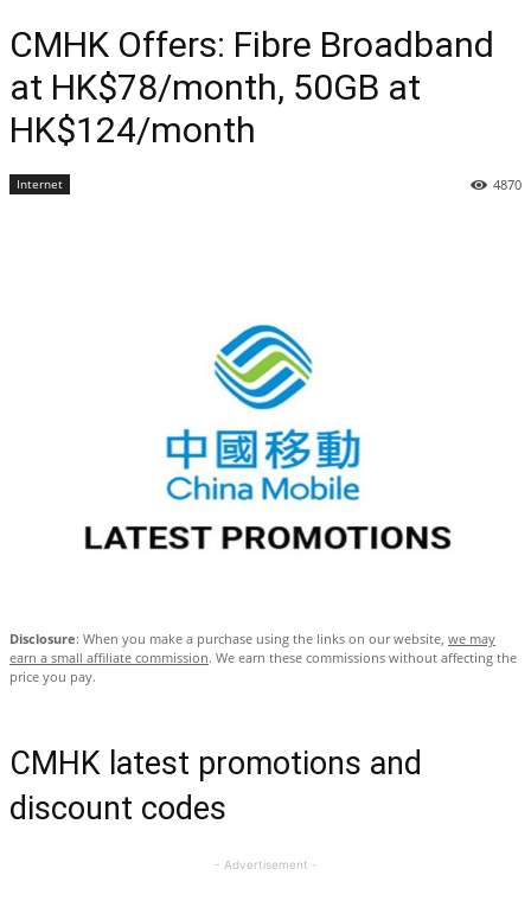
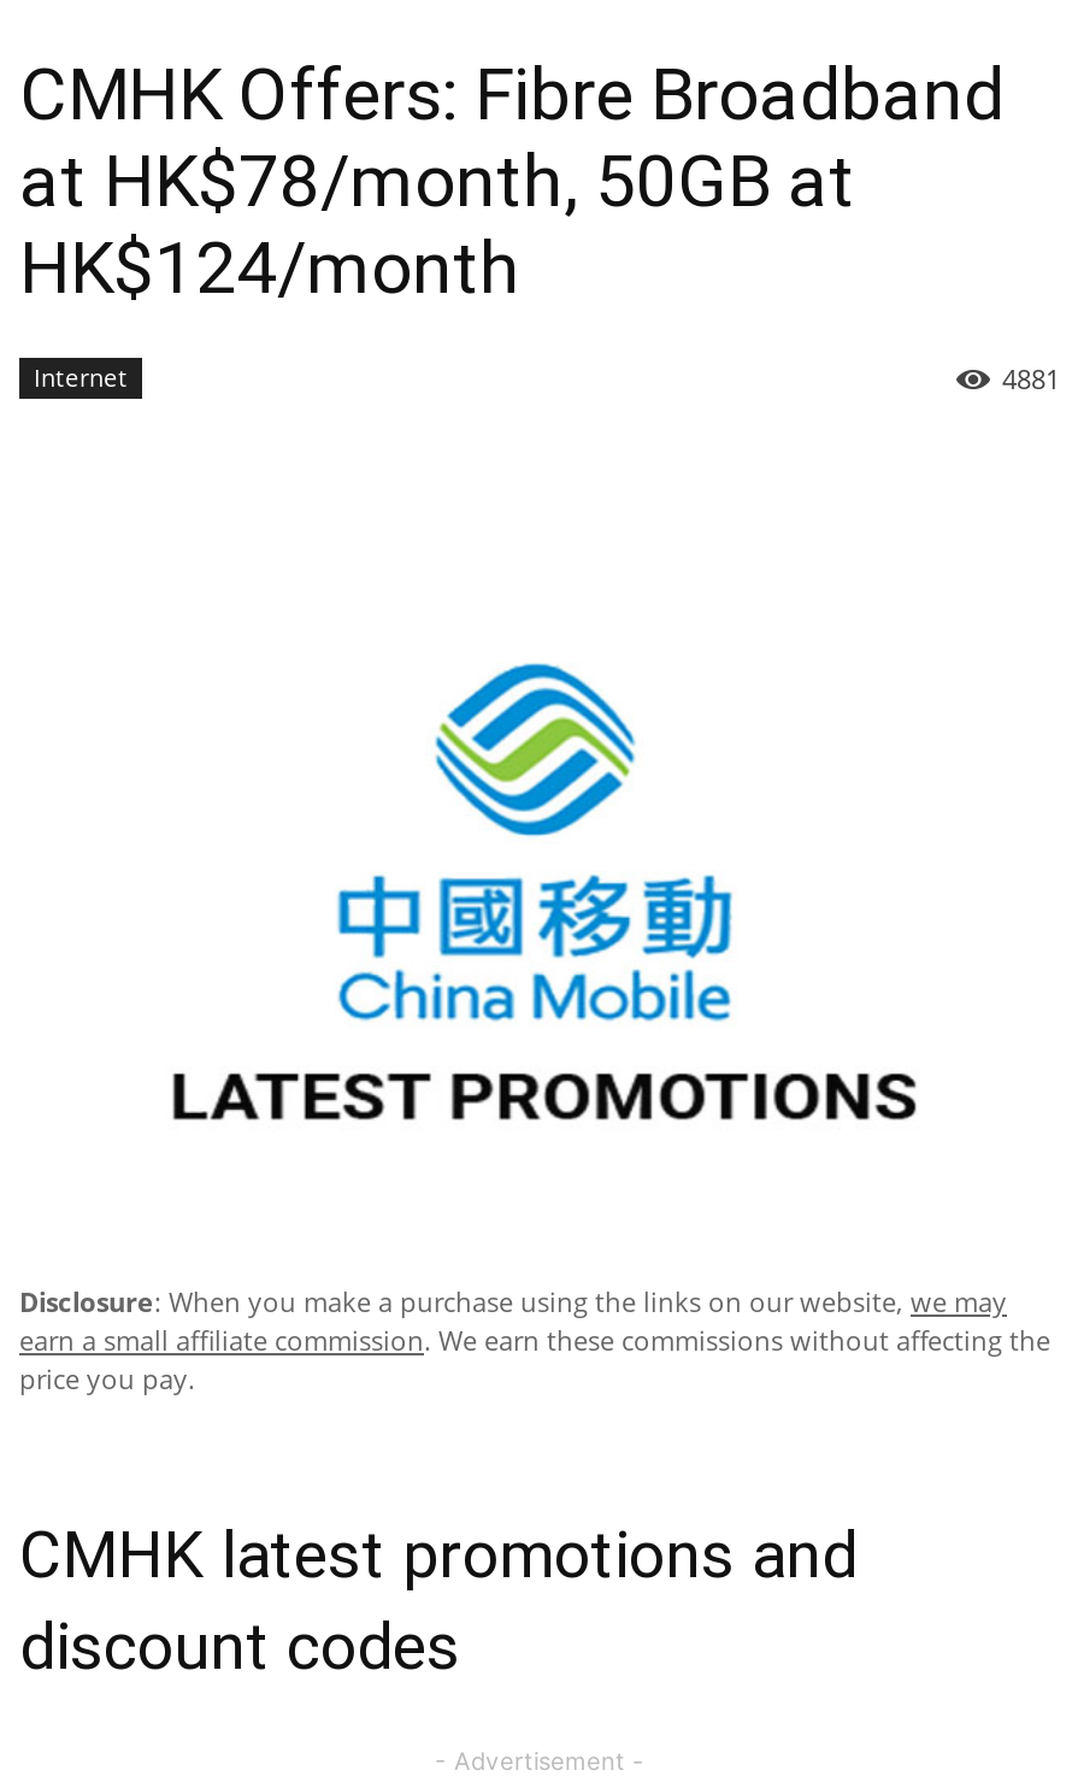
[493,176,522,193] 4870 -> [1002,360,1060,397] 4881

